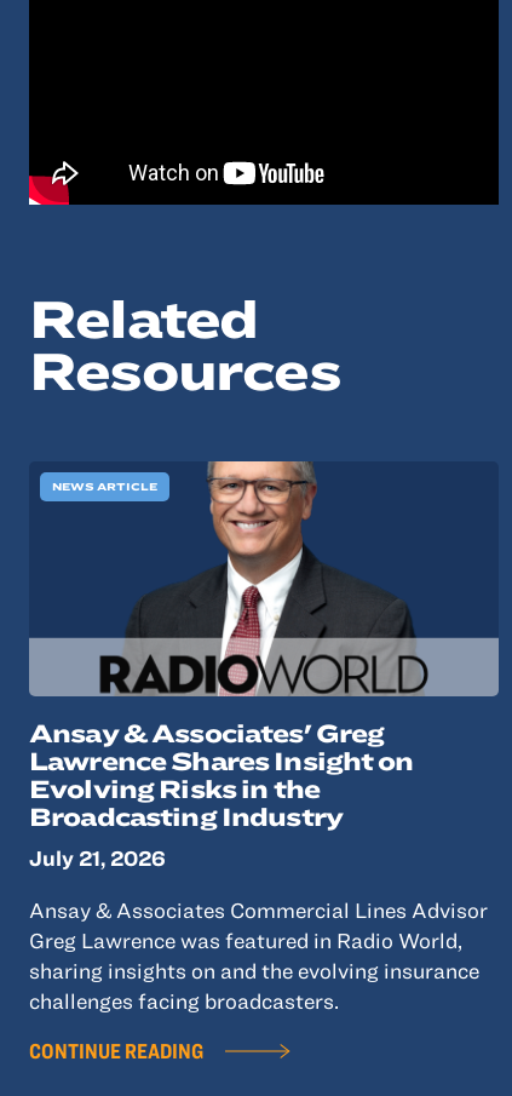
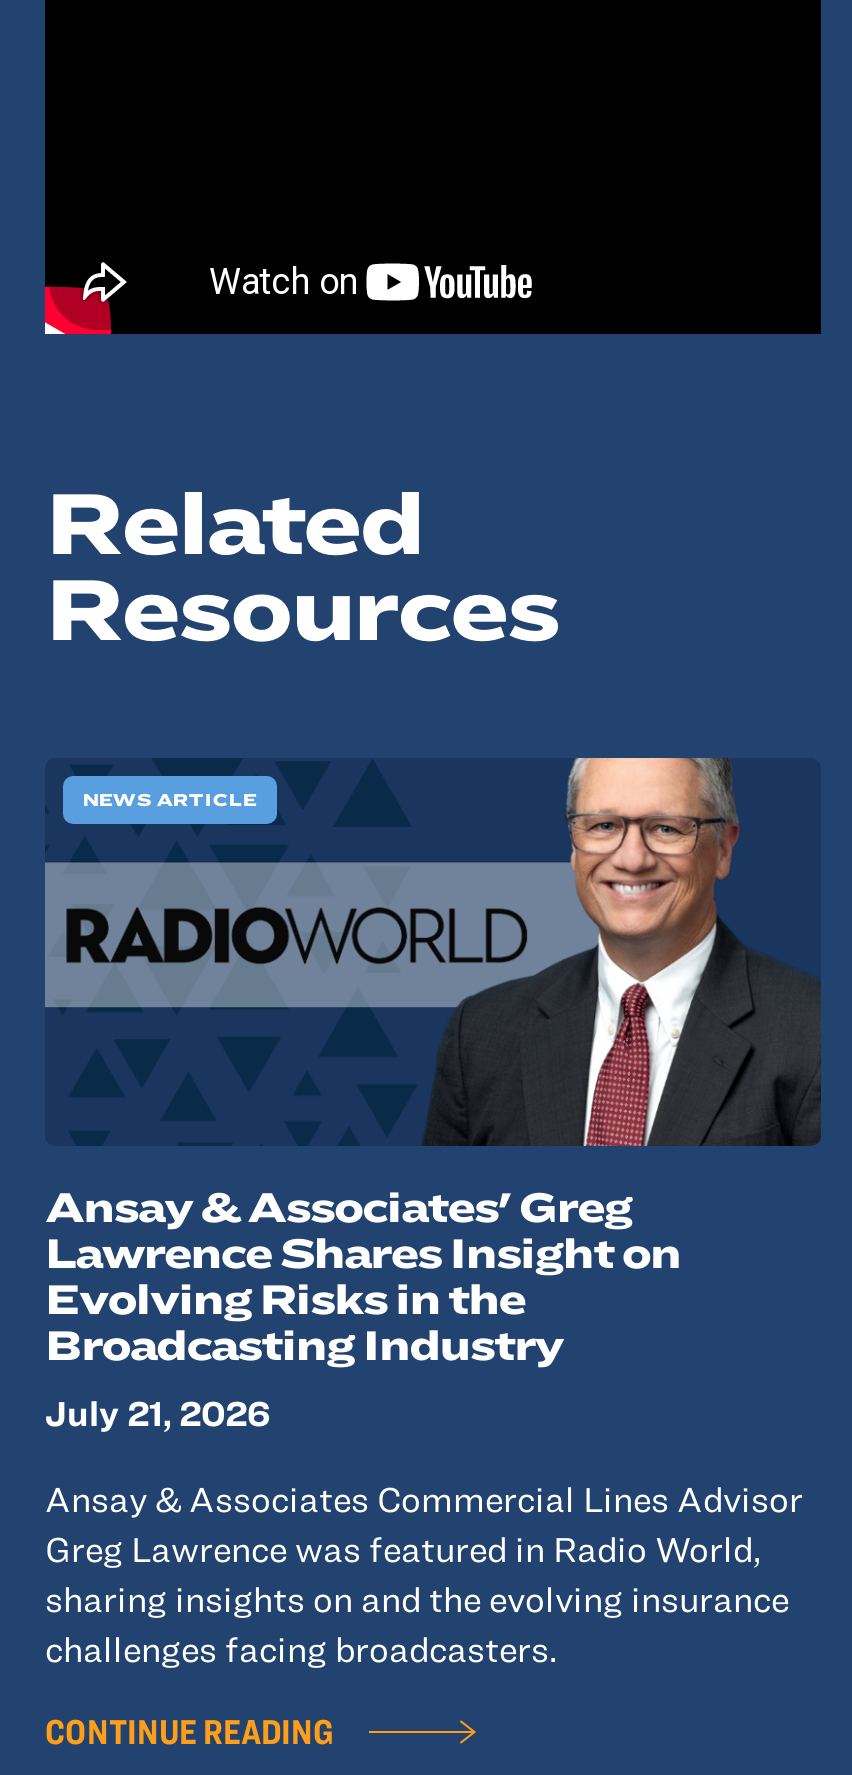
[28,460,500,698] [image] -> [45,756,821,1148] [image]

